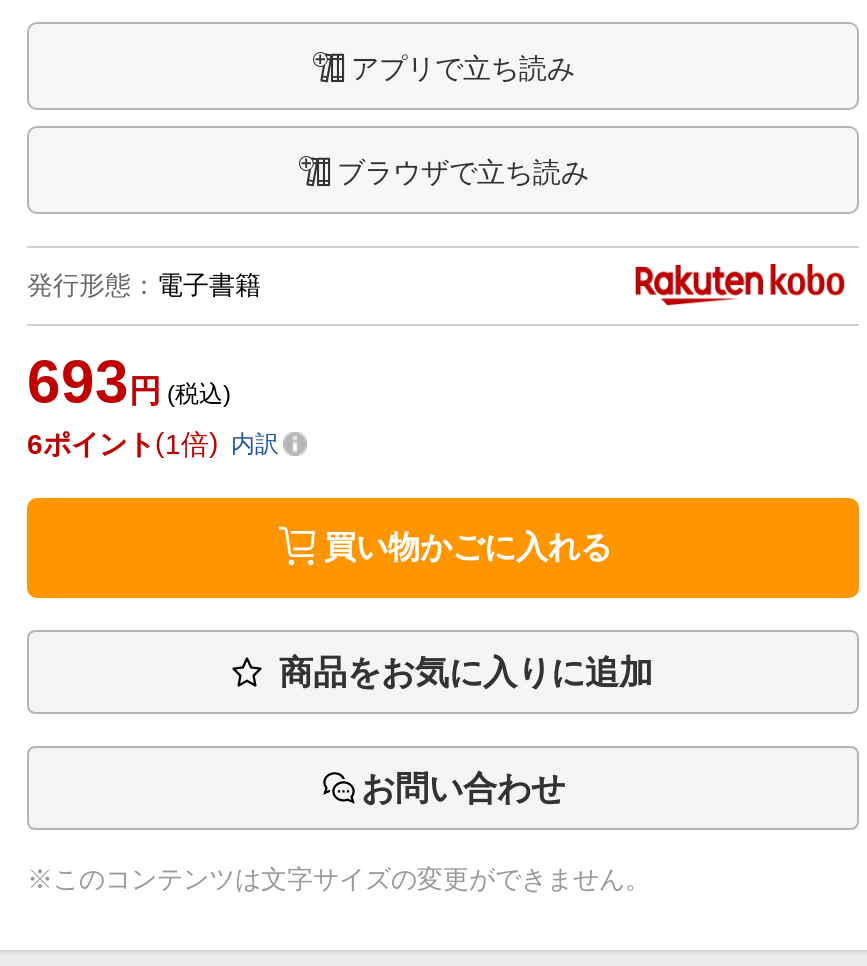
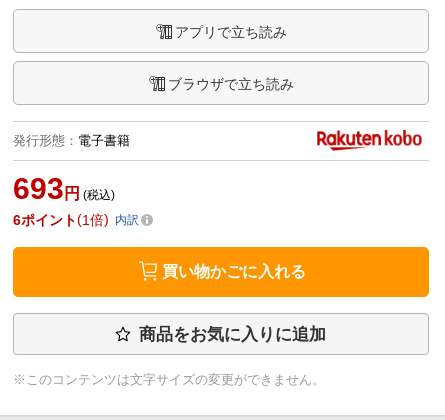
[361,770,565,808] お問い合わせ -> none

